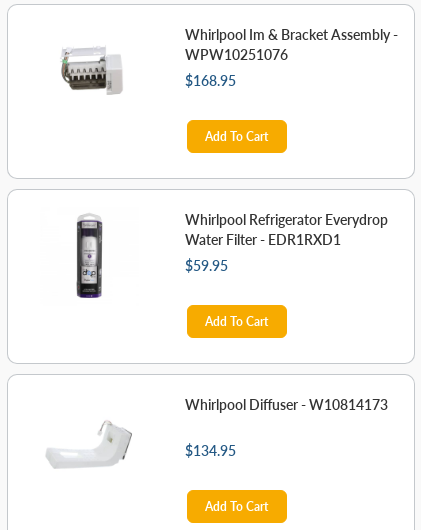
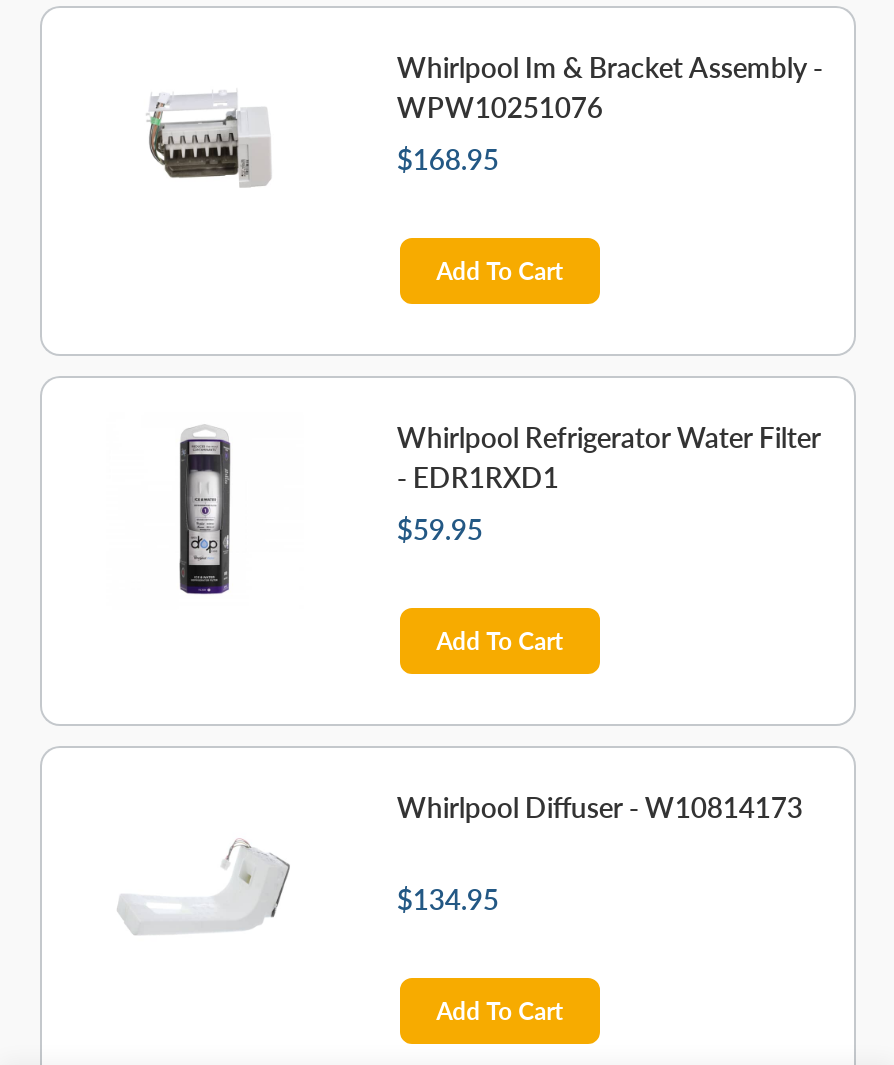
[185,211,388,248] Whirlpool Refrigerator Everydrop | Water Filter - EDR1RXD1 -> [397,420,821,494] Whirlpool Refrigerator Water Filter | - EDR1RXD1

